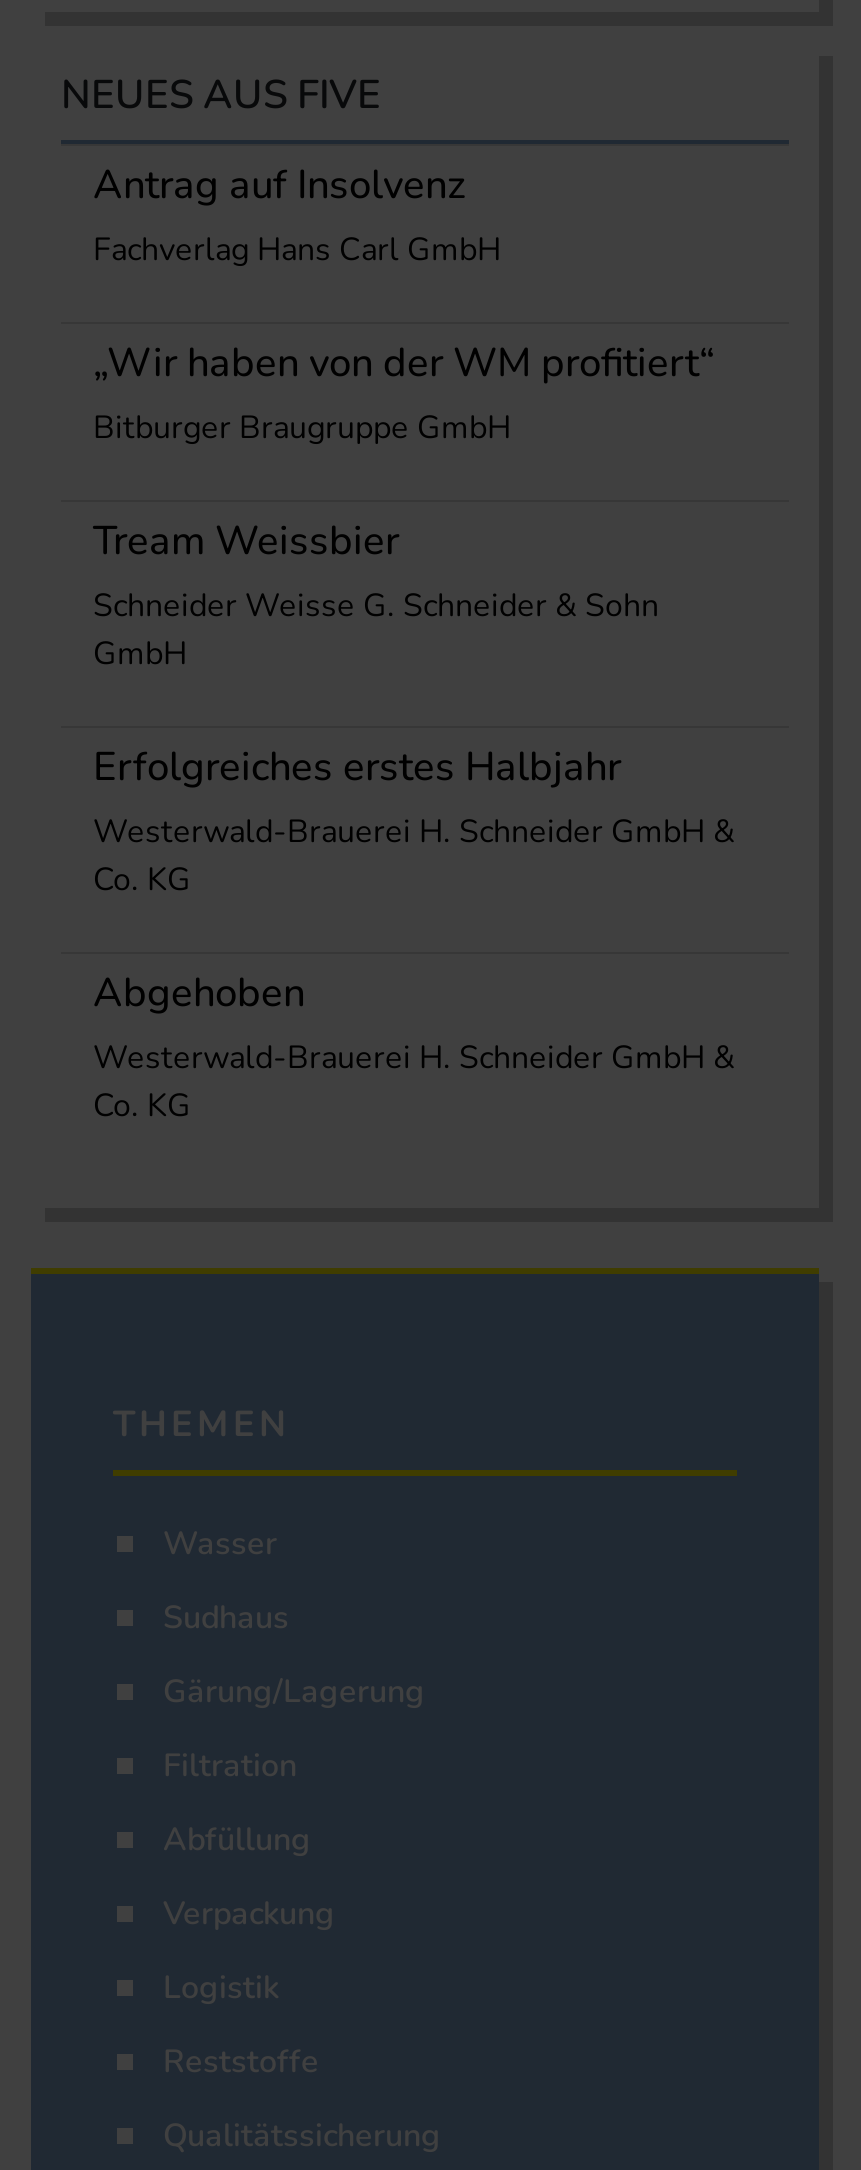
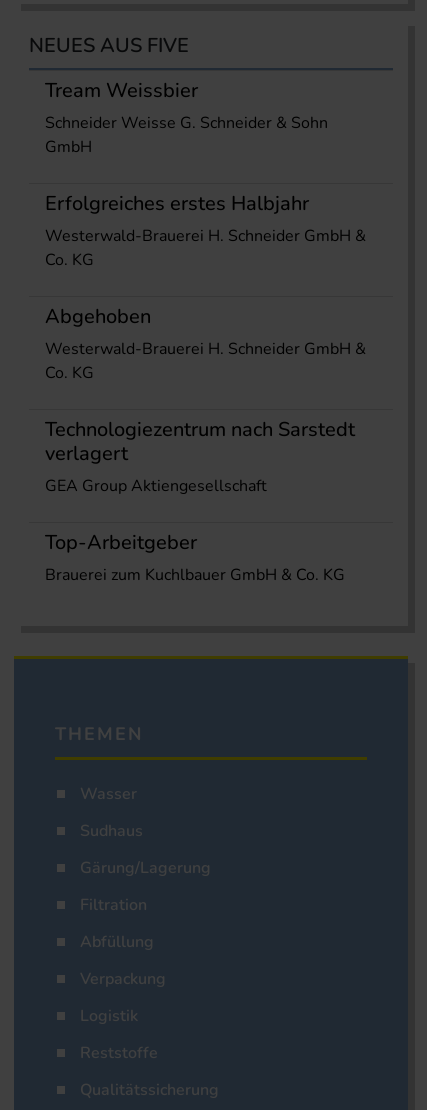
[93,158,715,450] Antrag auf Insolvenz | Fachverlag Hans Carl GmbH | „Wir haben von der WM profitiert“ | Bitburger Braugruppe GmbH -> none
moved [93,514,735,1128] -> [45,77,366,384]: Tream Weissbier | Schneider Weisse G. Schneider & Sohn | GmbH | ... | Westerwald-Brauerei H. Schneider GmbH & | Co. KG
none -> [45,416,355,586] Technologiezentrum nach Sarstedt | verlagert | GEA Group Aktiengesellschaft | Top-Arbeitgeber | Brauerei zum Kuchlbauer GmbH & Co. KG

